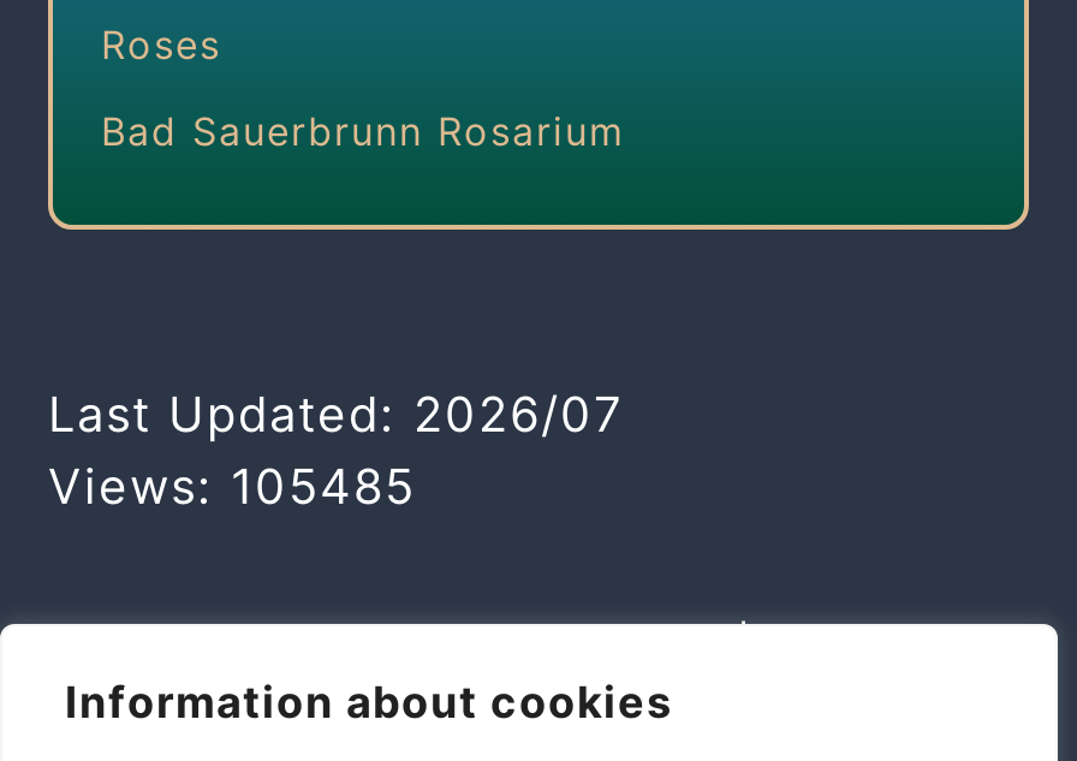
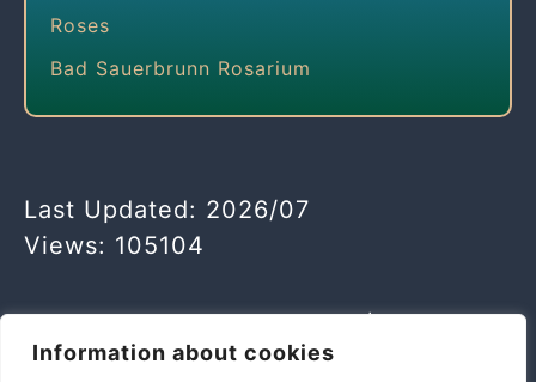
[48,459,416,516] Views: 105485 -> [24,231,205,260] Views: 105104

